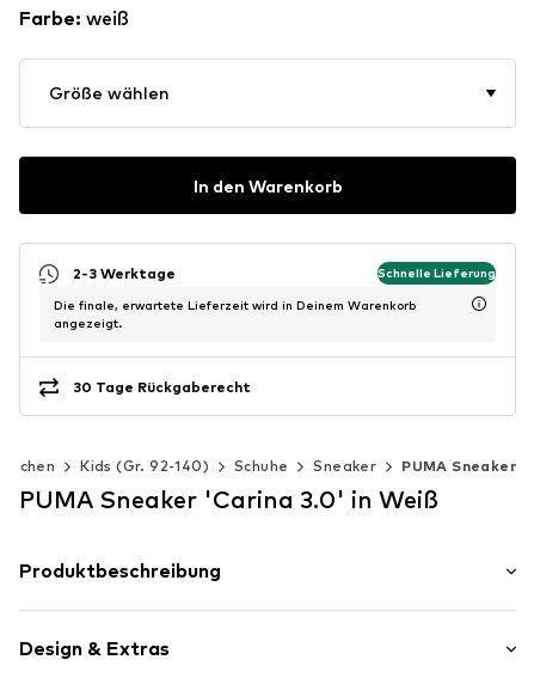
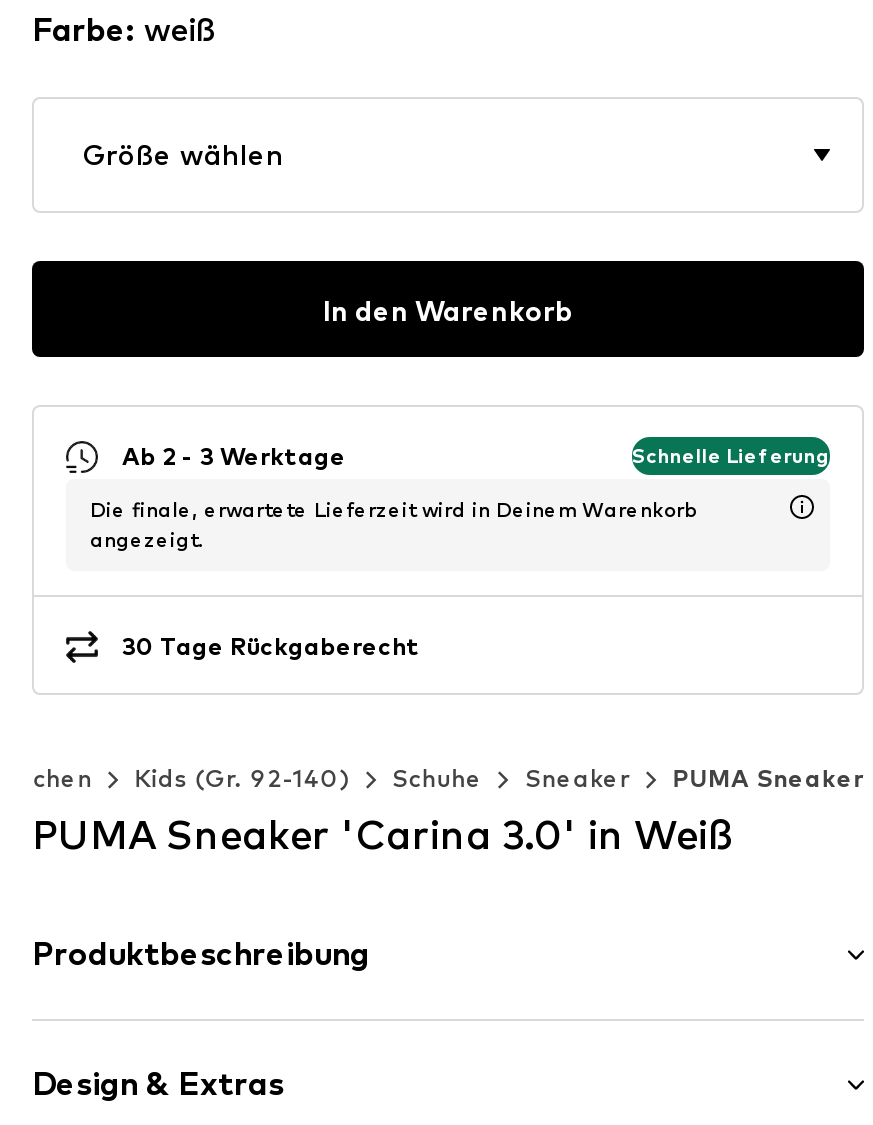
[73,264,176,282] 2-3 Werktage -> [122,441,346,471] Ab 2 - 3 Werktage

